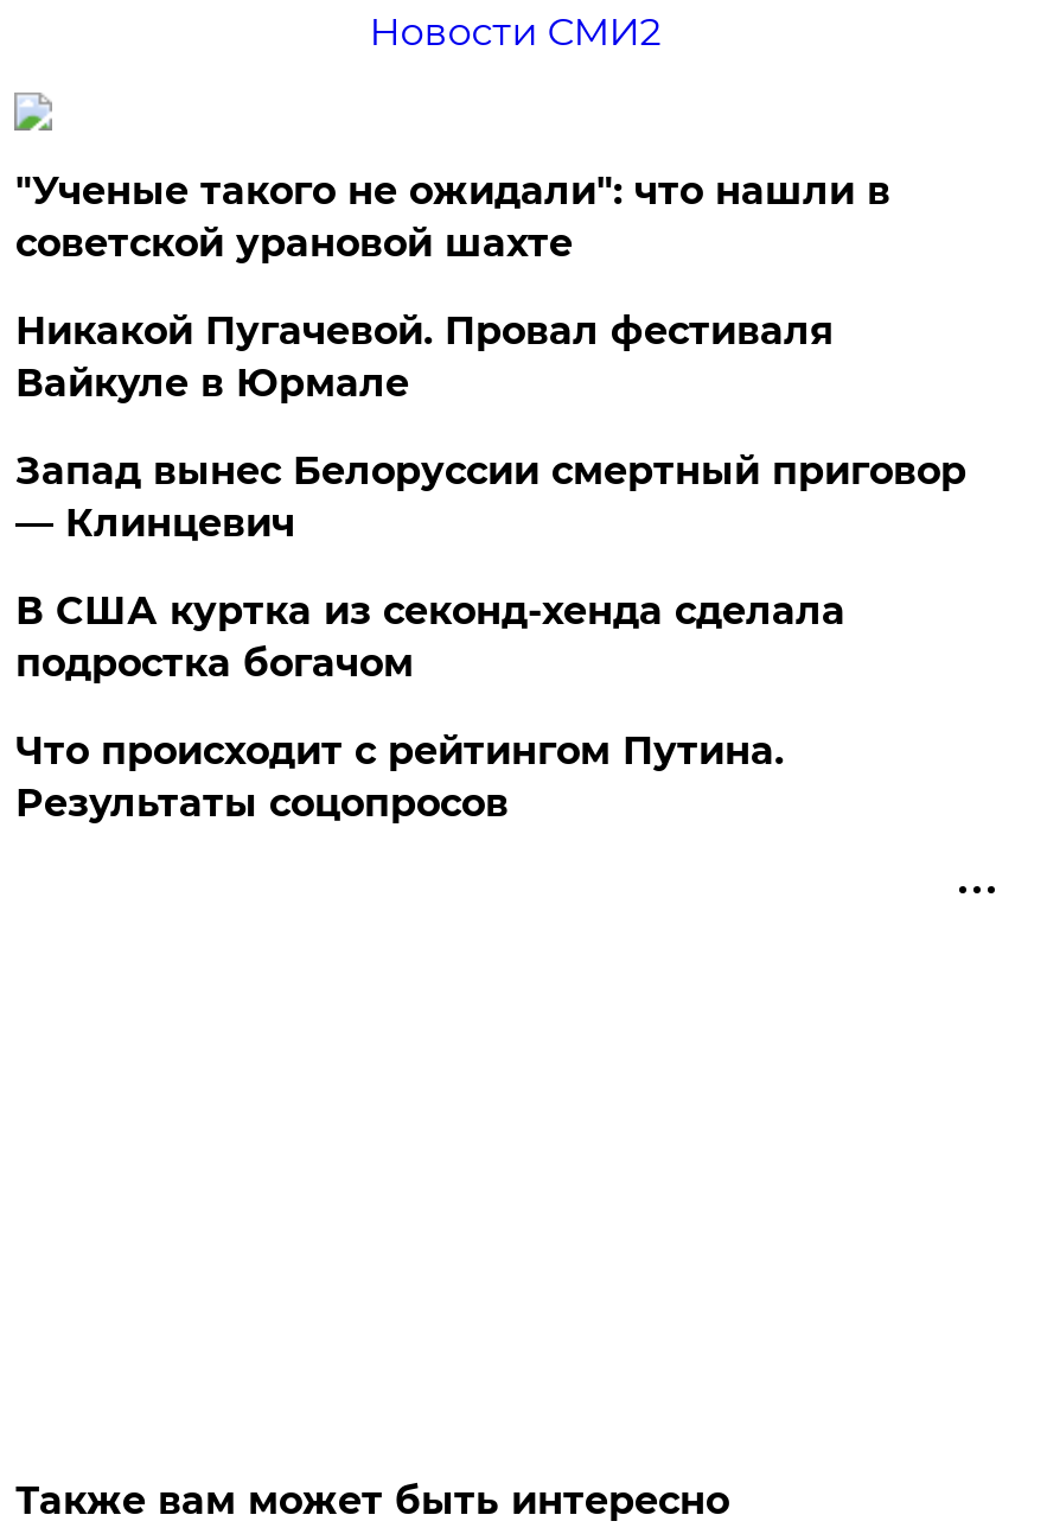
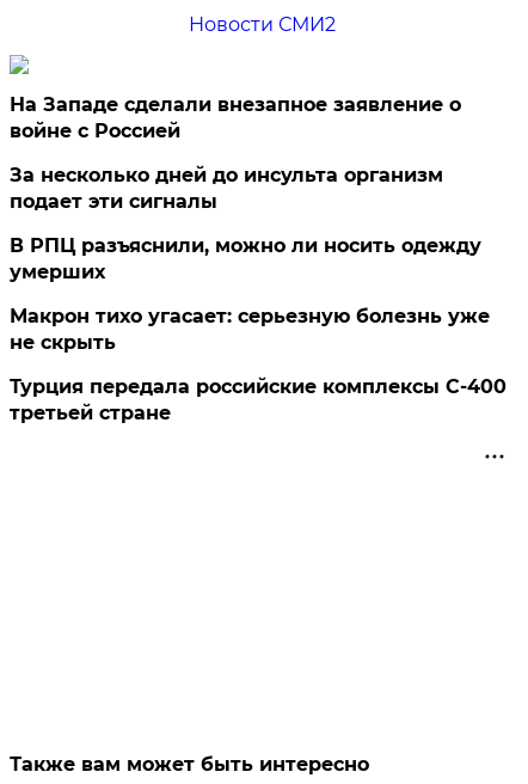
[15,169,890,266] "Ученые такого не ожидали": что нашли в | советской урановой шахте -> [10,94,462,143] На Западе сделали внезапное заявление о | войне с Россией
[15,309,833,406] Никакой Пугачевой. Провал фестиваля | Вайкуле в Юрмале -> [10,164,444,213] За несколько дней до инсульта организм | подает эти сигналы
[15,449,966,546] Запад вынес Белоруссии смертный приговор | — Клинцевич -> [10,235,482,284] В РПЦ разъяснили, можно ли носить одежду | умерших
[15,589,845,686] В США куртка из секонд-хенда сделала | подростка богачом -> [10,305,490,354] Макрон тихо угасает: серьезную болезнь уже | не скрыть
[15,729,784,826] Что происходит с рейтингом Путина. | Результаты соцопросов -> [10,376,507,425] Турция передала российские комплексы С-400 | третьей стране

